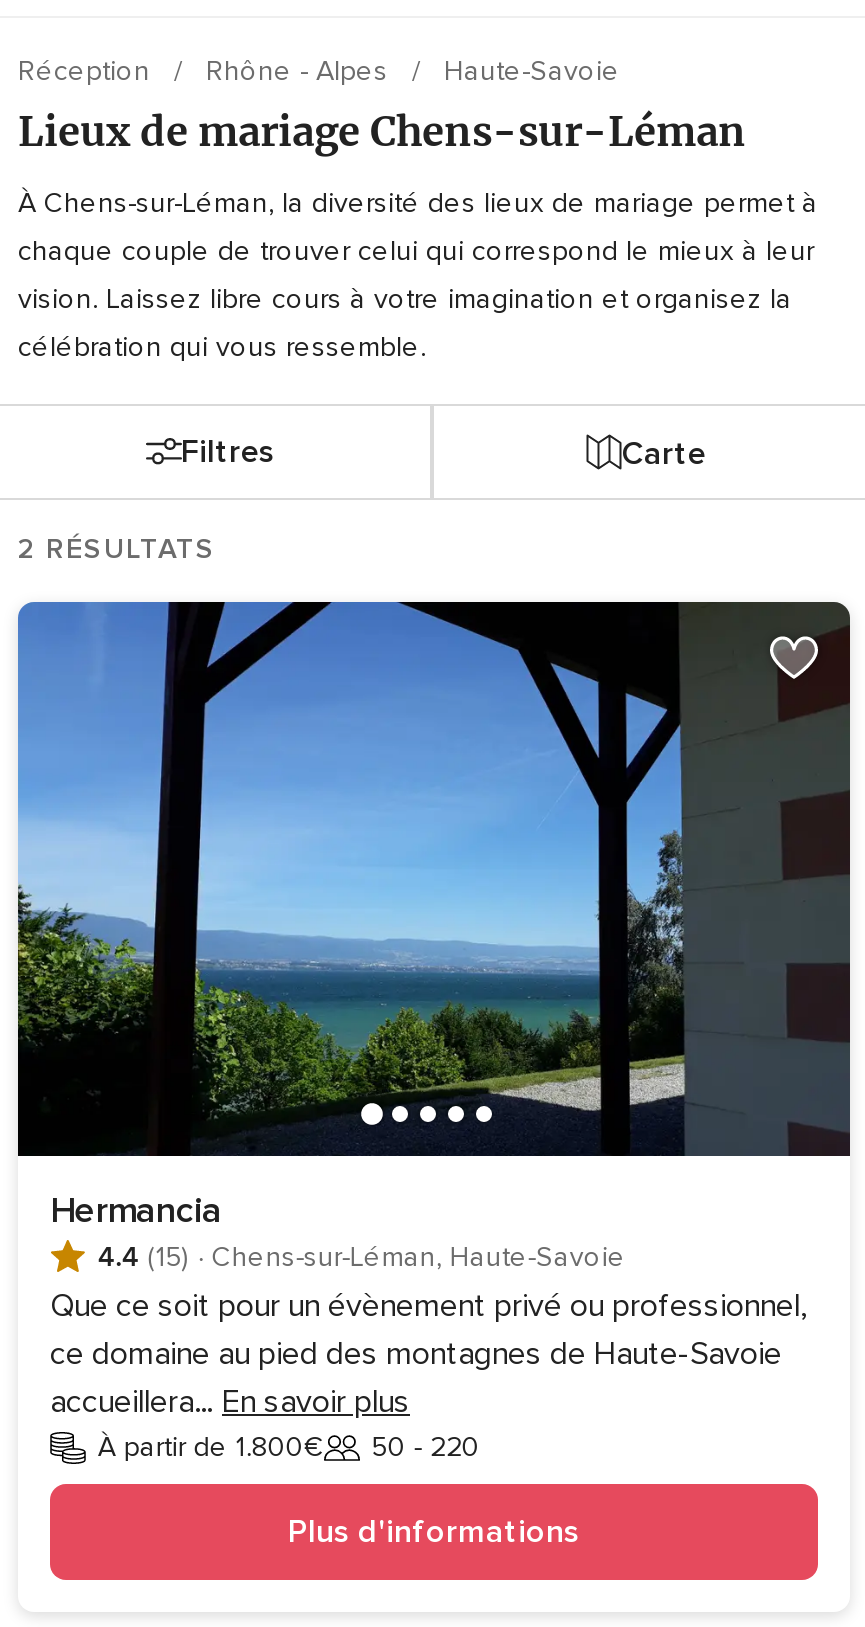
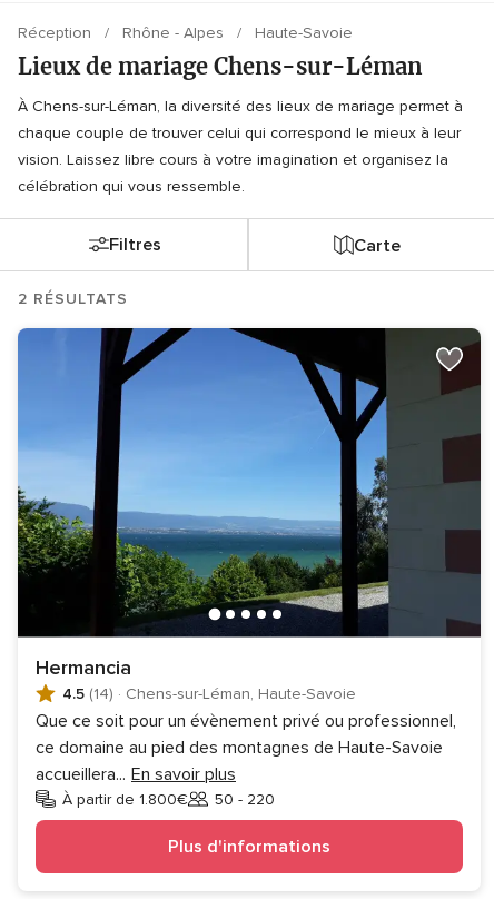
[98,1241,626,1275] 4.4 (15) · Chens-sur-Léman, Haute-Savoie -> [62,684,356,703] 4.5 (14) · Chens-sur-Léman, Haute-Savoie

